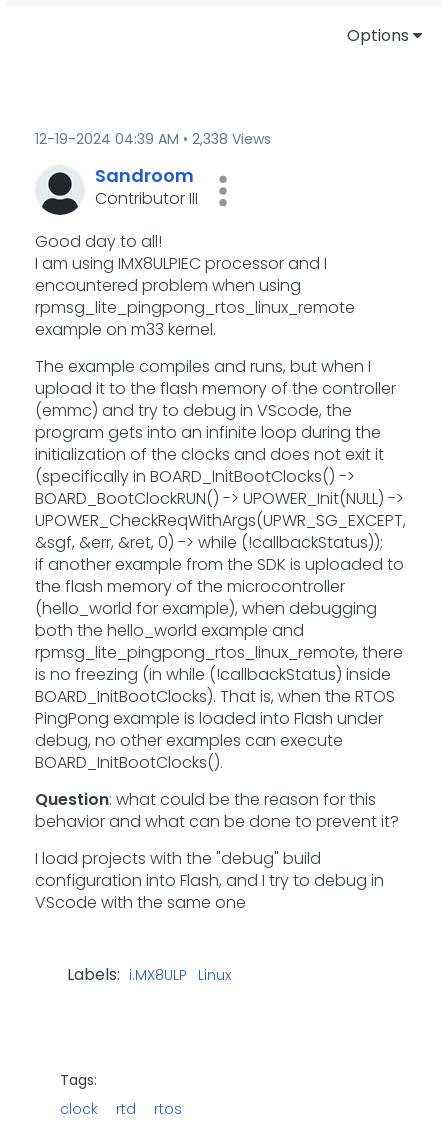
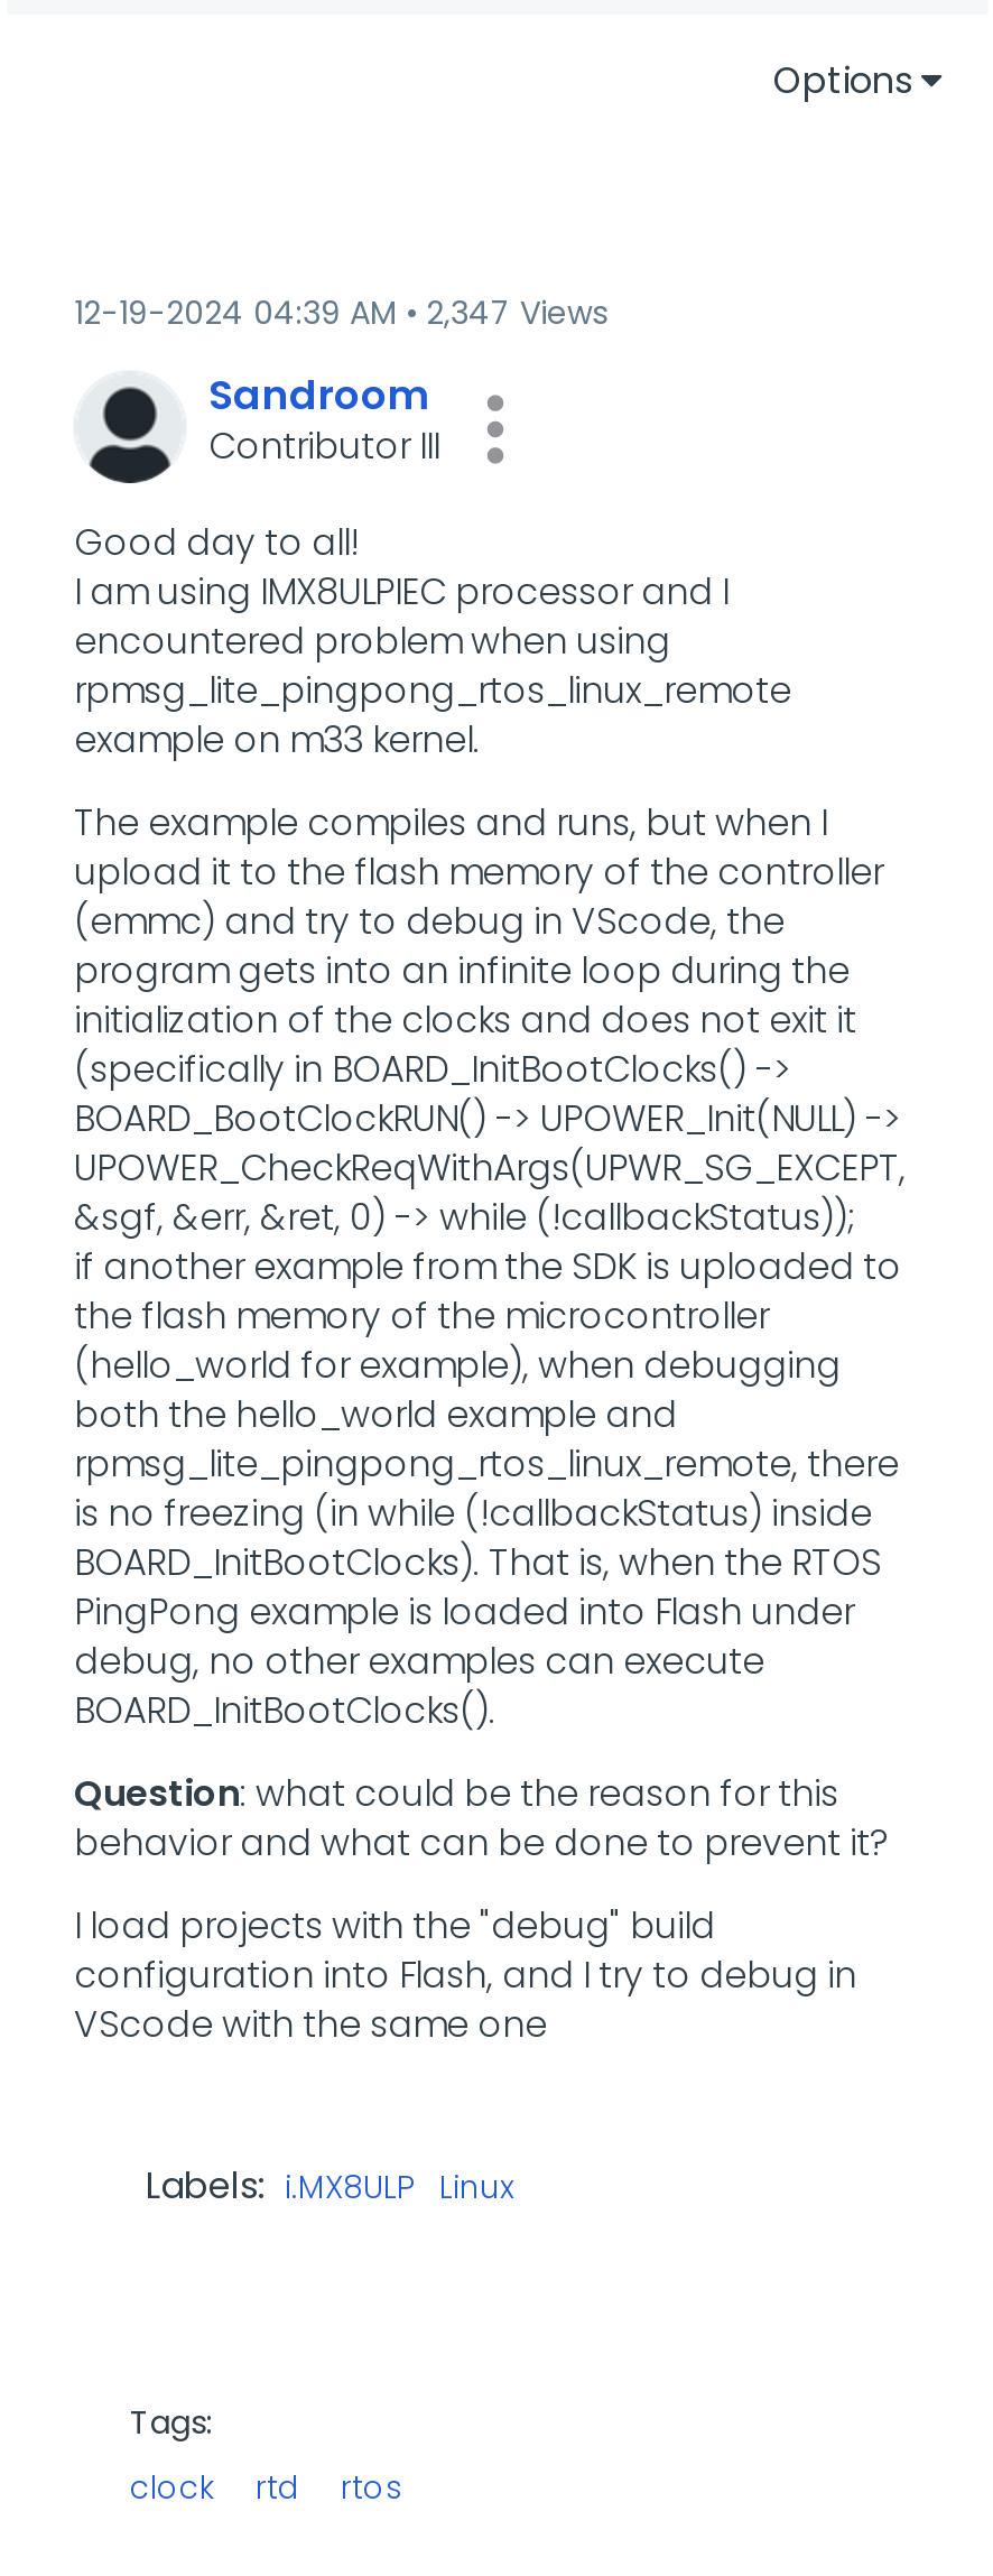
[35,129,271,149] 12-19-2024 04:39 AM 2,338 Views -> [74,290,607,335] 12-19-2024 04:39 AM 2,347 Views

